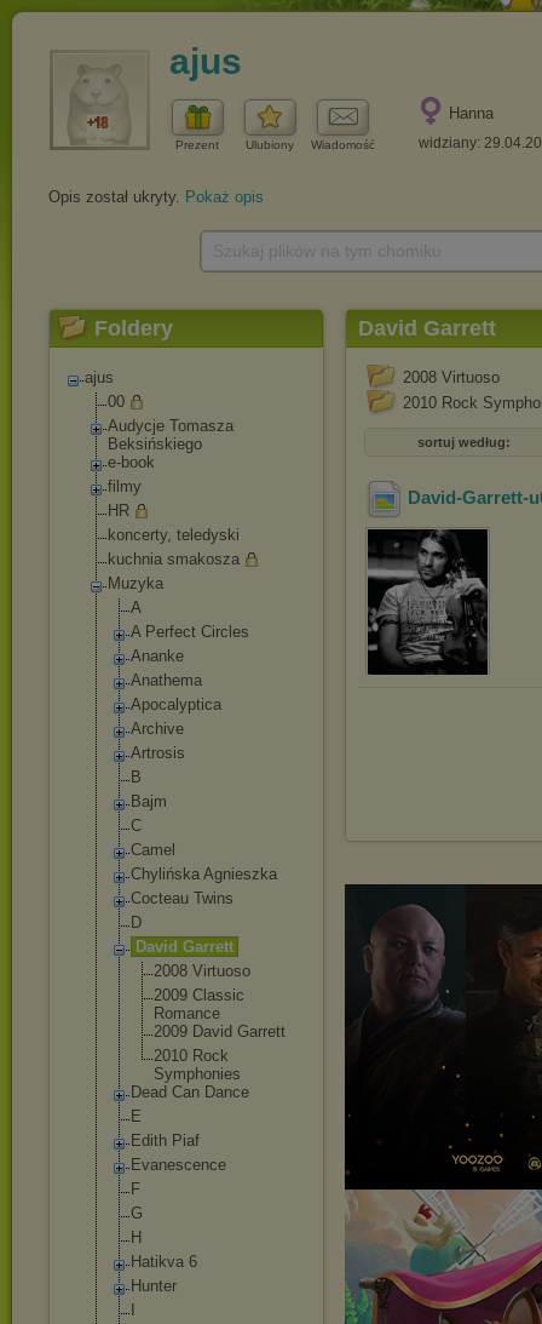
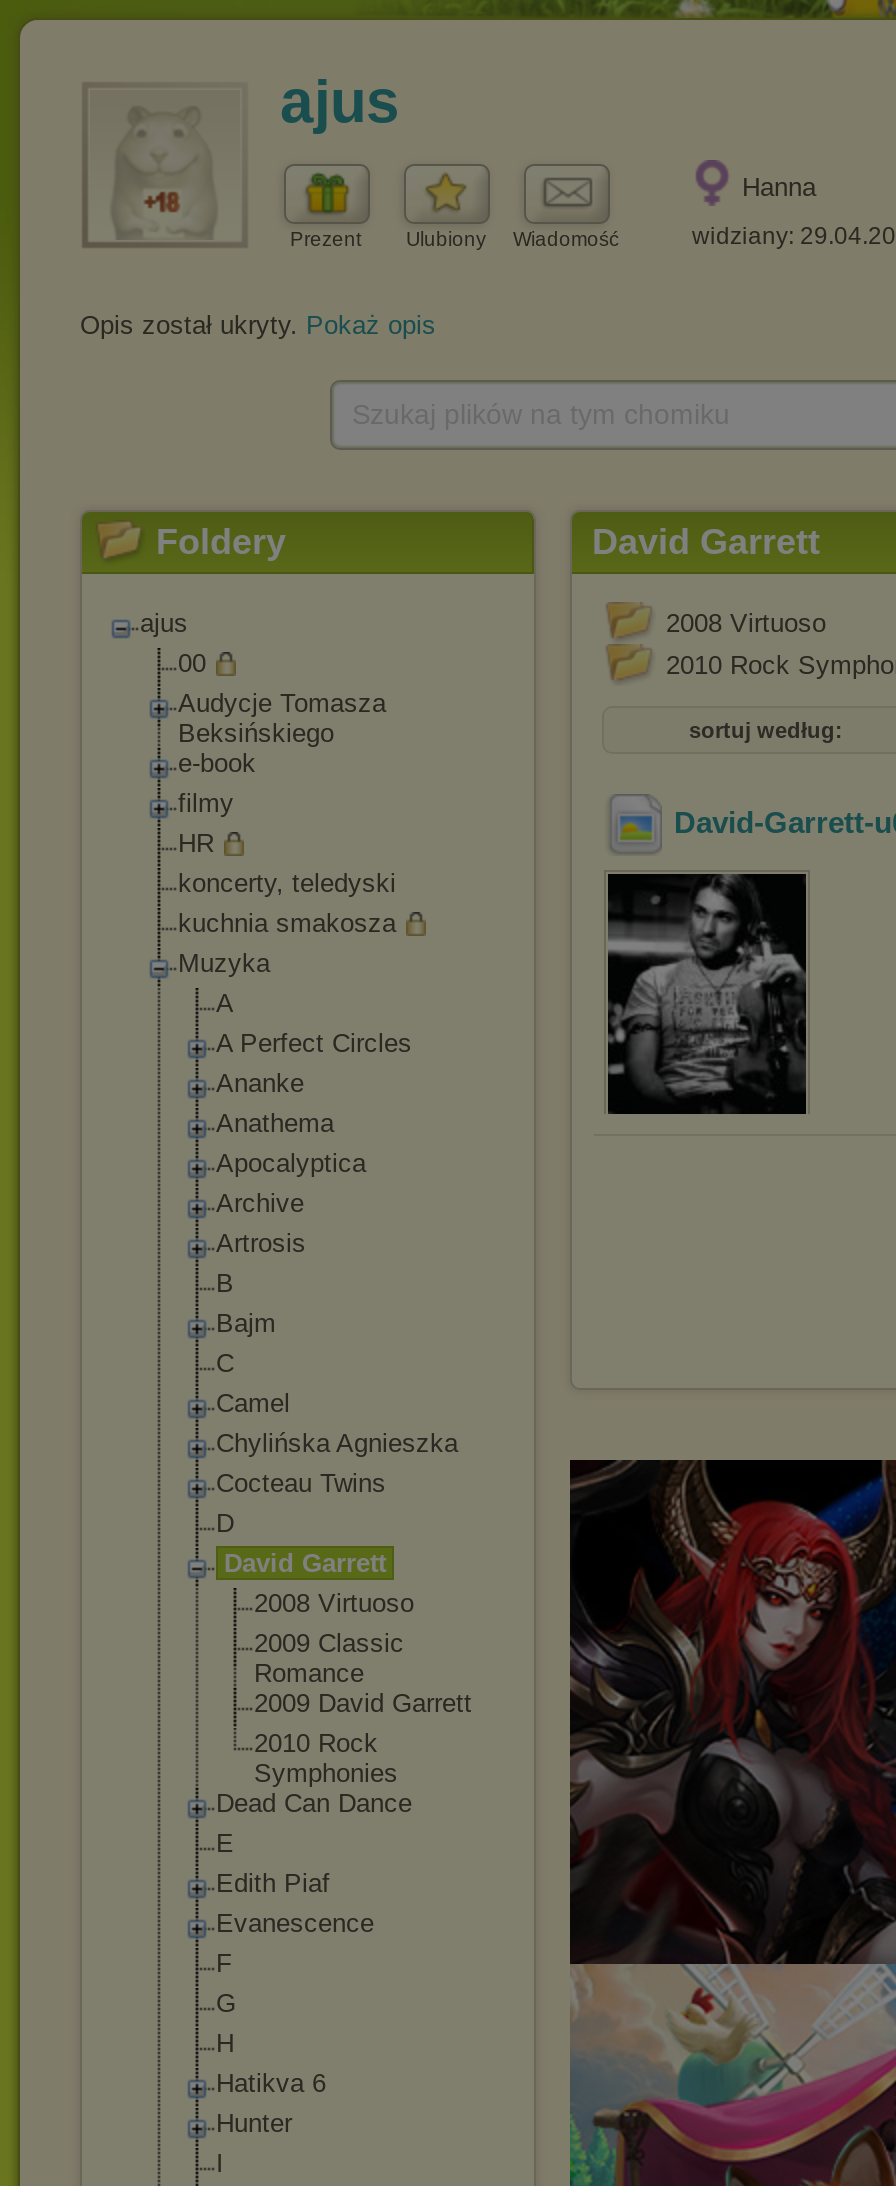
[345,884,538,1191] [image] -> [568,1460,890,1964] [image]

